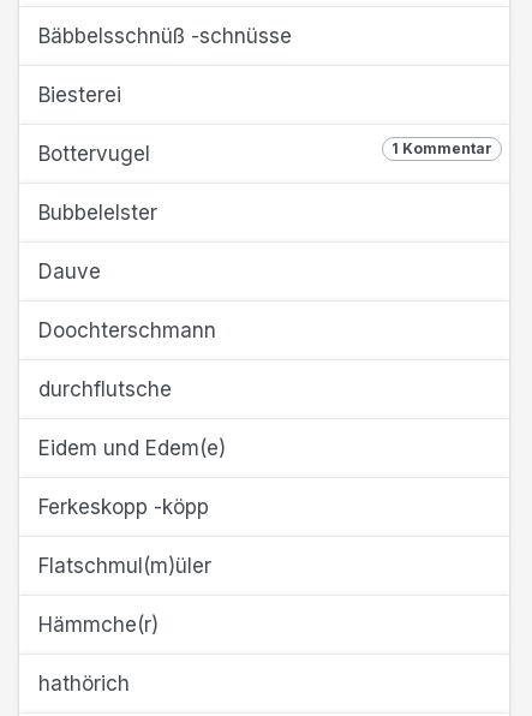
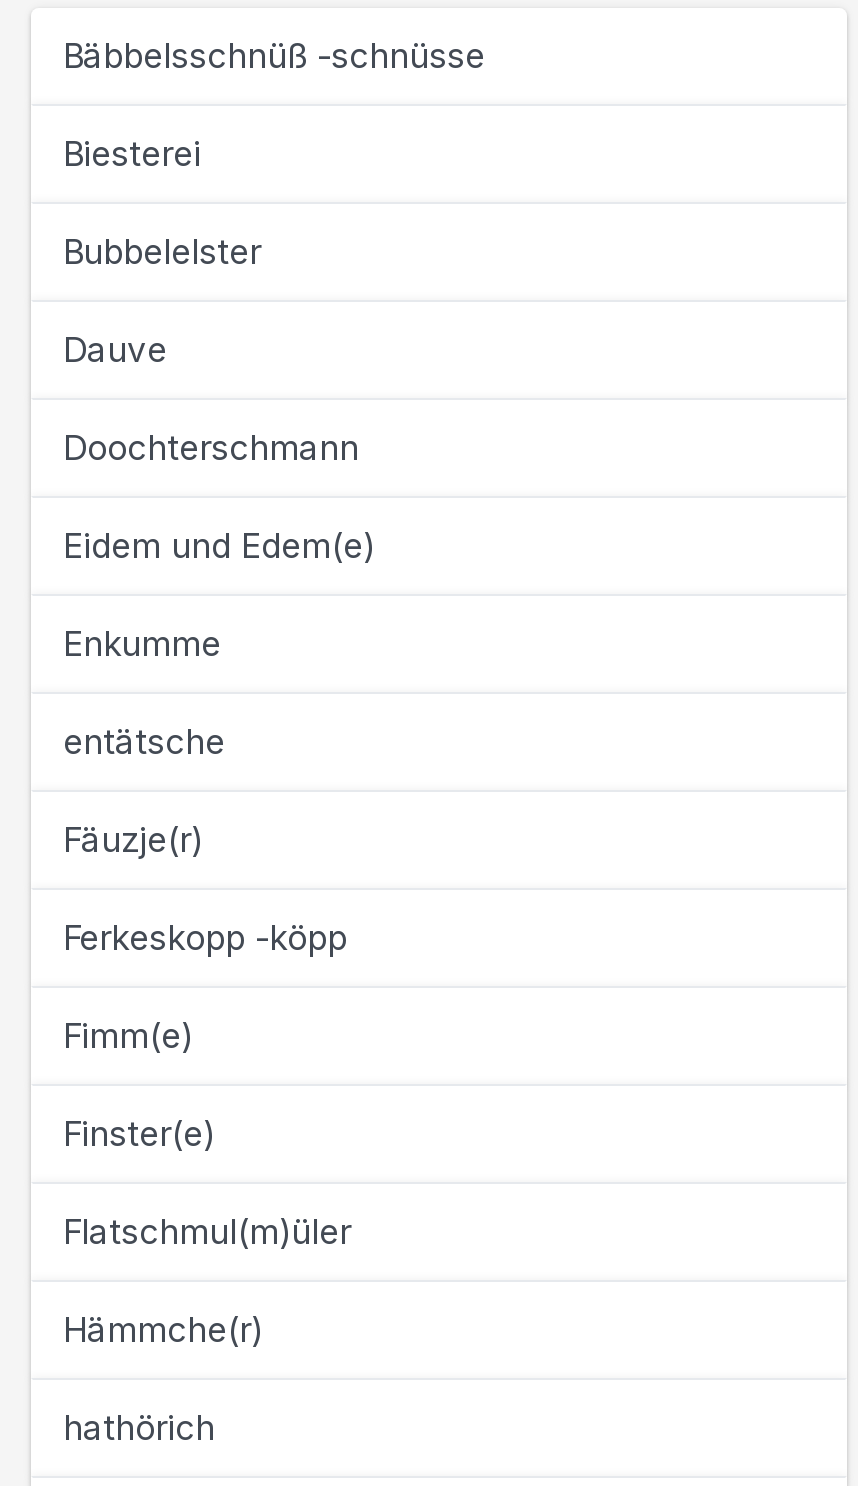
[38,139,492,166] 1 Kommentar | Bottervugel -> none
moved [38,201,216,342] -> [63,232,359,468]: Bubbelelster | Dauve | Doochterschmann
[38,377,172,401] durchflutsche -> none
moved [38,436,226,460] -> [63,526,375,566]: Eidem und Edem(e)
none -> [63,624,225,860] Enkumme | entätsche | Fäuzje(r)
none -> [63,1016,215,1154] Fimm(e) | Finster(e)

